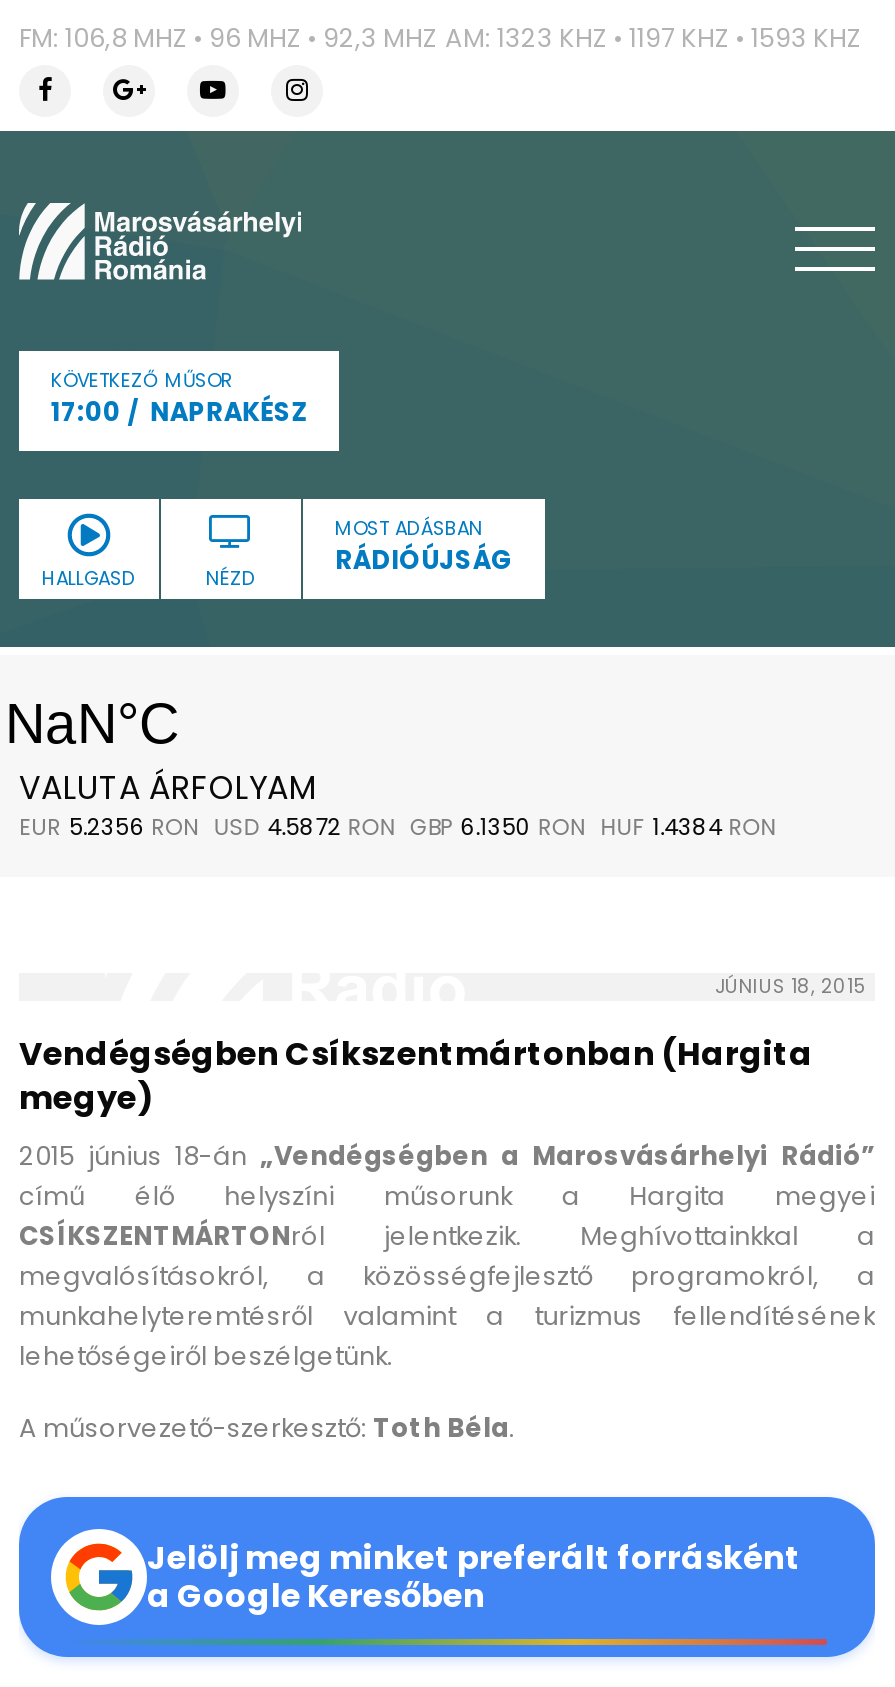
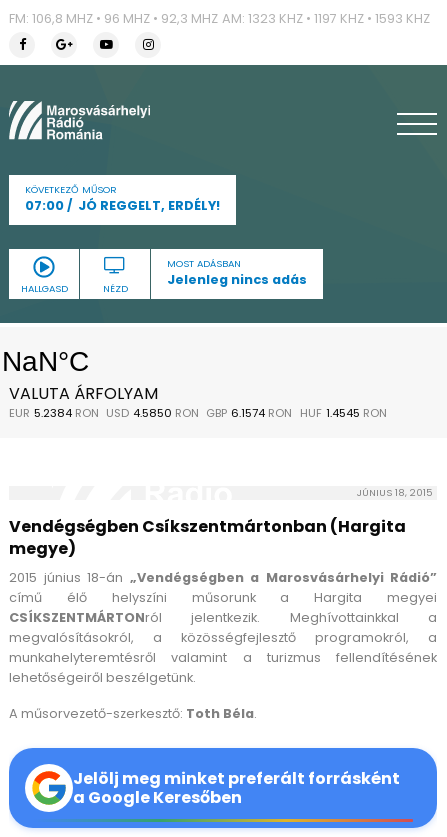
none -> [169,174,237,226] [image]
[51,395,308,429] 17:00 | NAPRAKÉSZ -> [25,197,220,214] 07:00 | JÓ REGGELT, ERDÉLY!
none -> [272,248,324,300] [image]
[335,543,513,577] RÁDIÓÚJSÁG -> [167,271,307,288] Jelenleg nincs adás
[19,811,776,843] EUR 5.2356 RON USD 4.5872 RON GBP 6.1350 RON HUF 1.4384 RON -> [9,405,387,421] EUR 5.2384 RON USD 4.5850 RON GBP 6.1574 RON HUF 1.4545 RON

